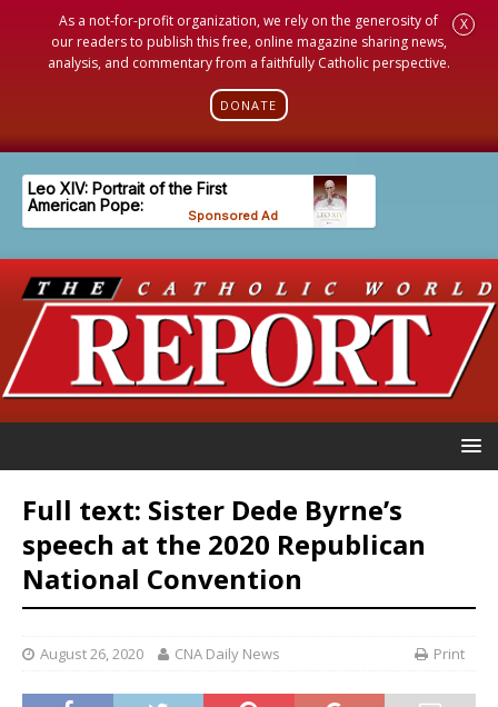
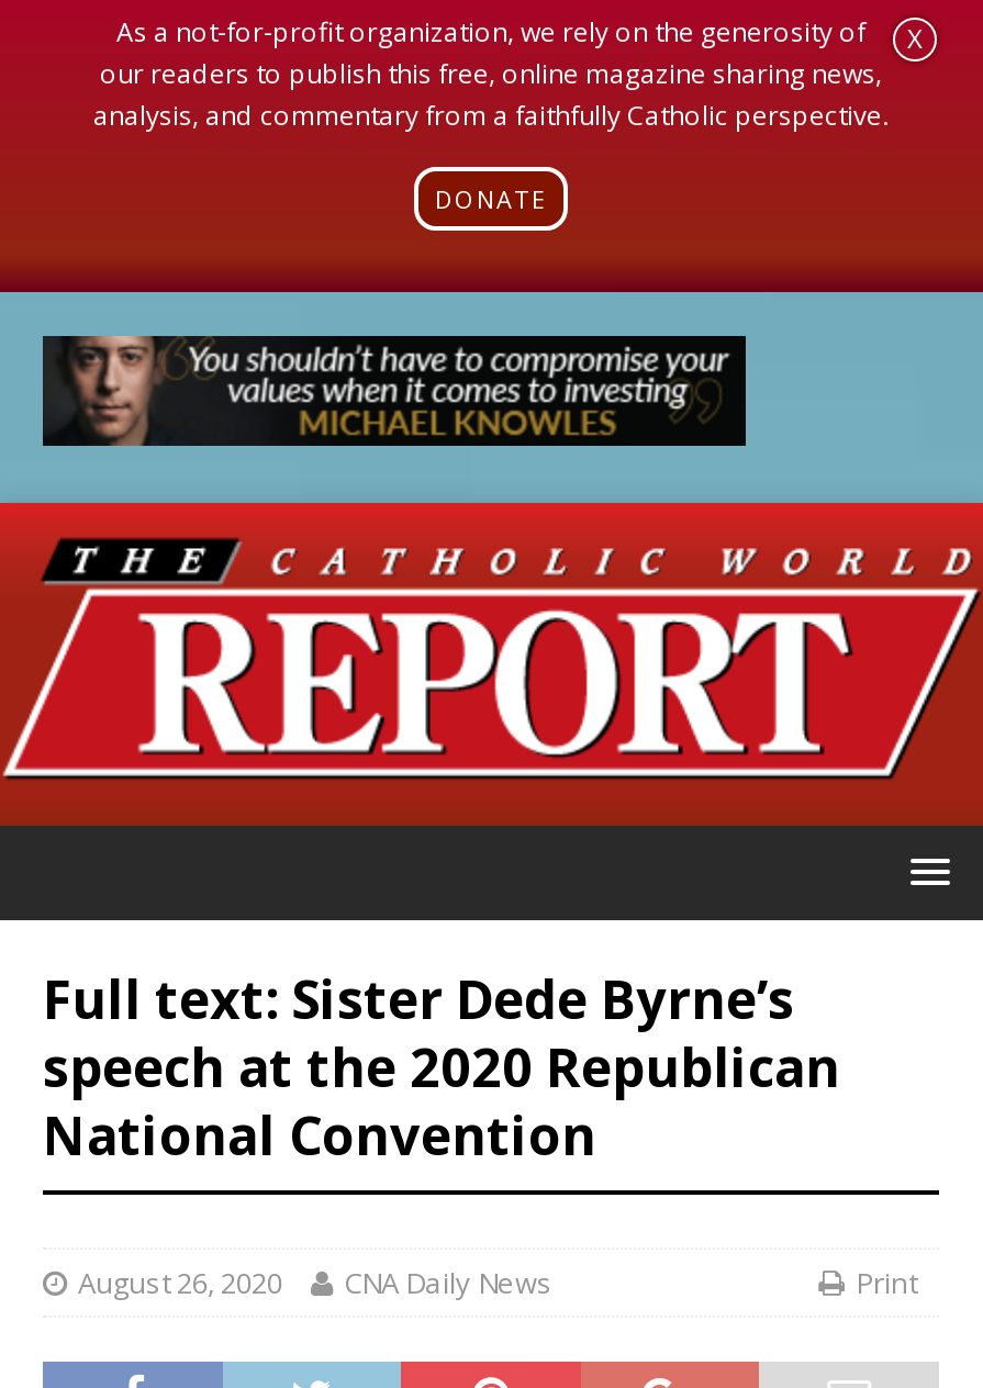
[21,173,378,230] [image] -> [41,334,748,448] [image]

